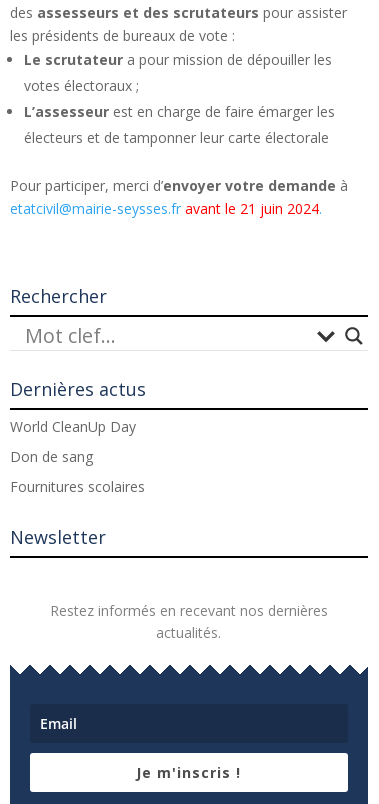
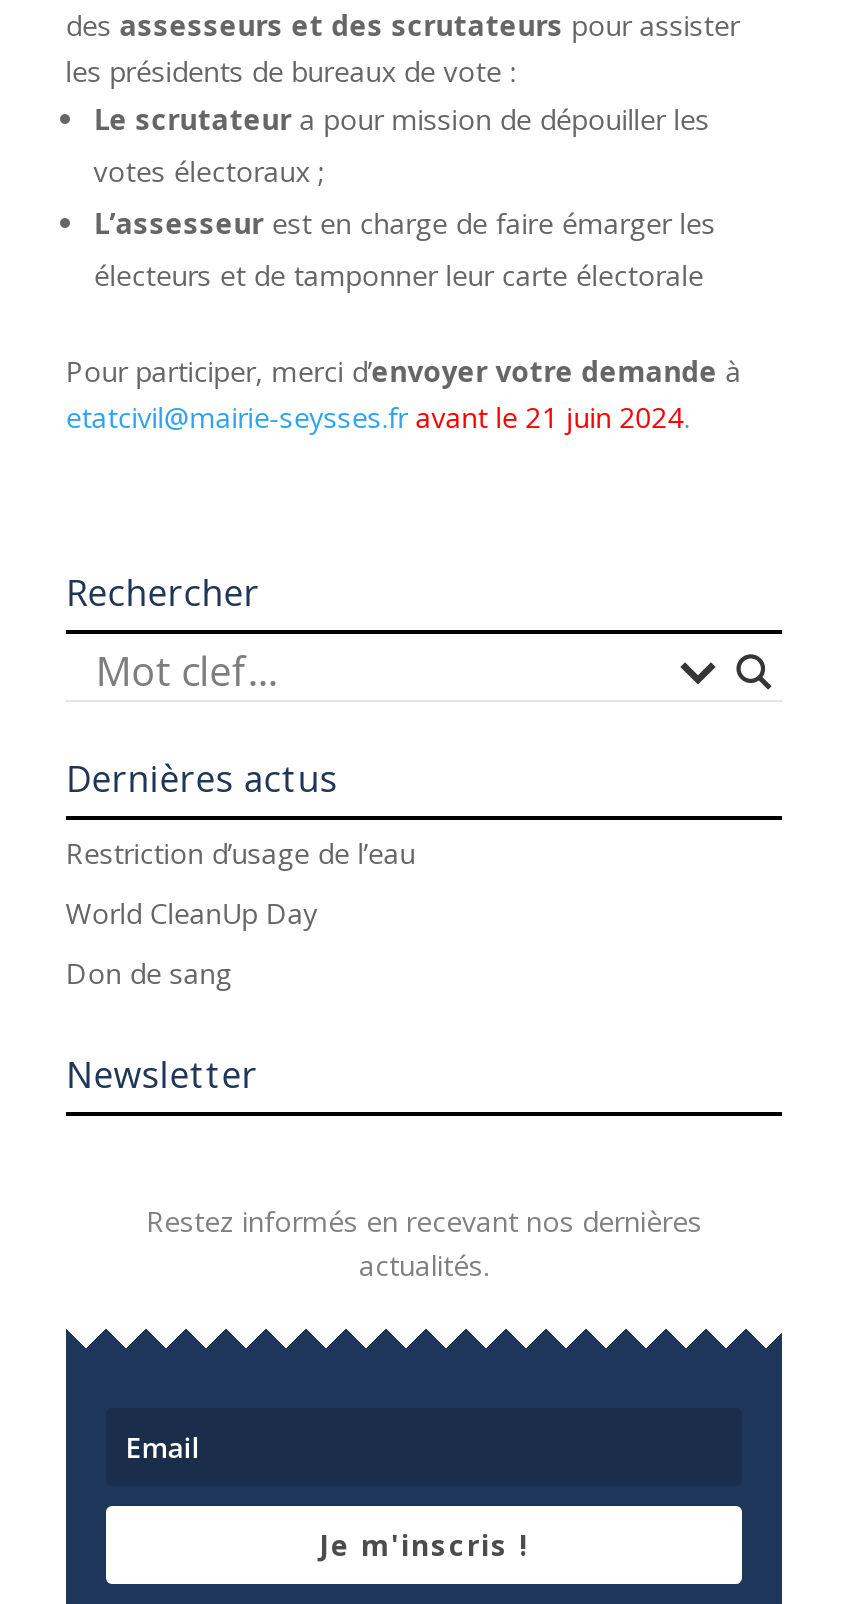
none -> [66,834,416,872] Restriction d’usage de l’eau
moved [10,417,136,466] -> [66,894,318,992]: World CleanUp Day | Don de sang
[10,477,145,496] Fournitures scolaires -> none

